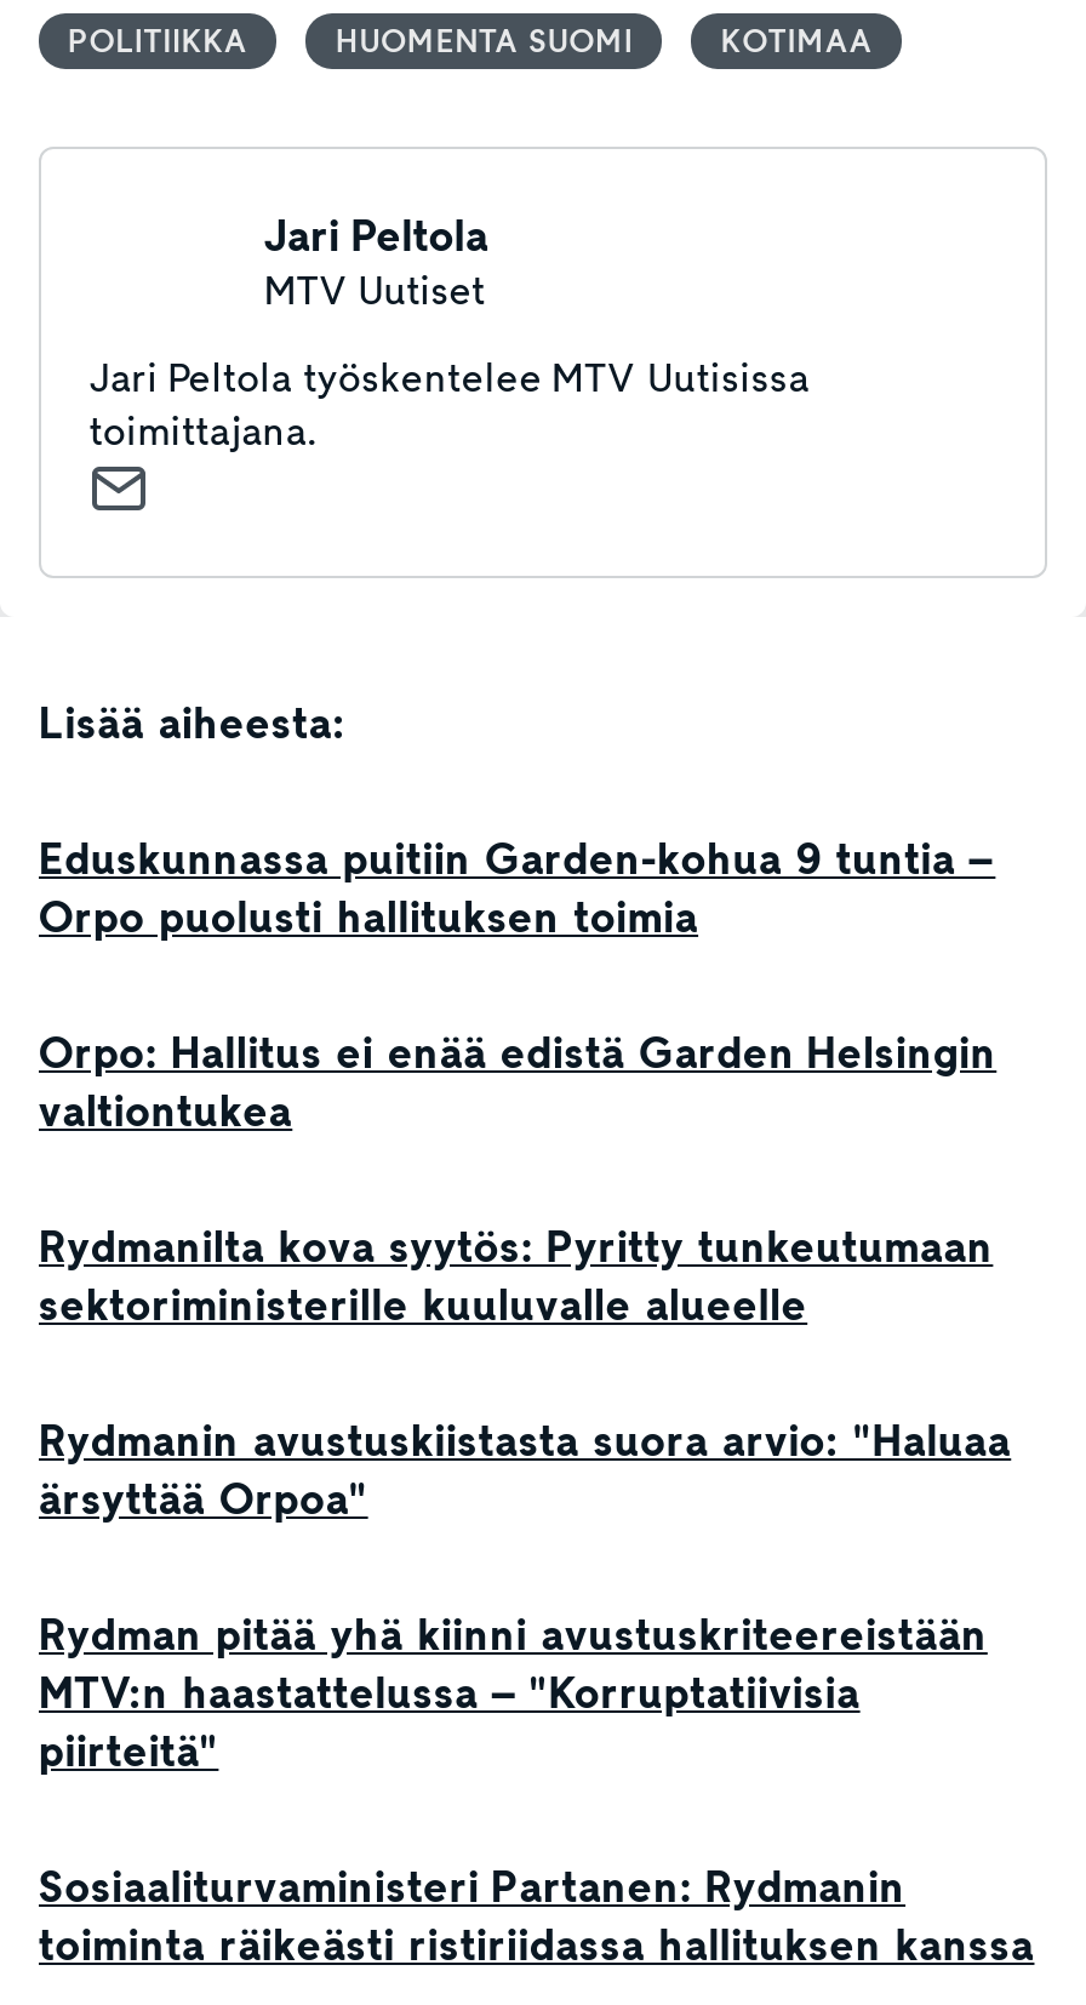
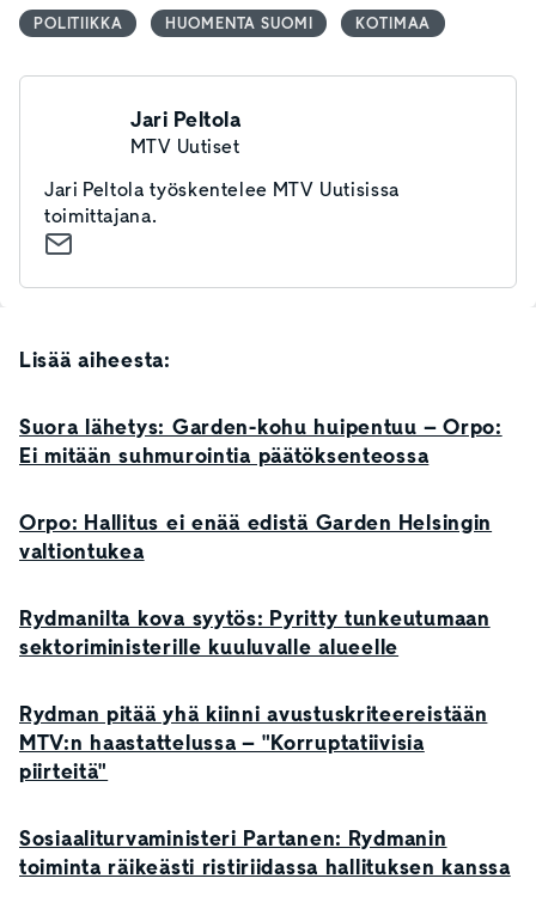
[39,830,996,947] Eduskunnassa puitiin Garden-kohua 9 tuntia – | Orpo puolusti hallituksen toimia -> [19,413,502,470] Suora lähetys: Garden-kohu huipentuu – Orpo: | Ei mitään suhmurointia päätöksenteossa
[39,1412,1011,1529] Rydmanin avustuskiistasta suora arvio: "Haluaa | ärsyttää Orpoa" -> none

